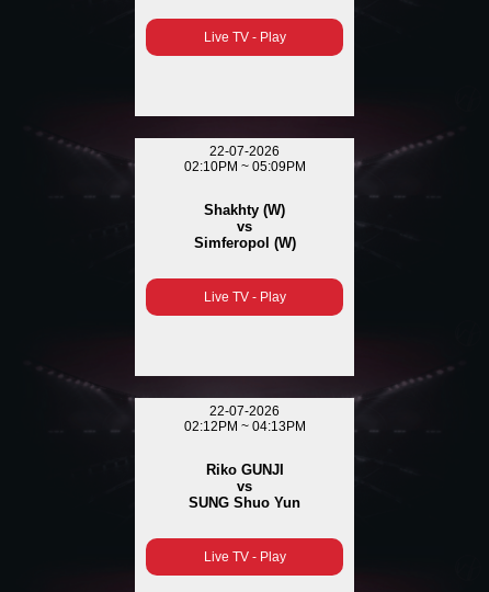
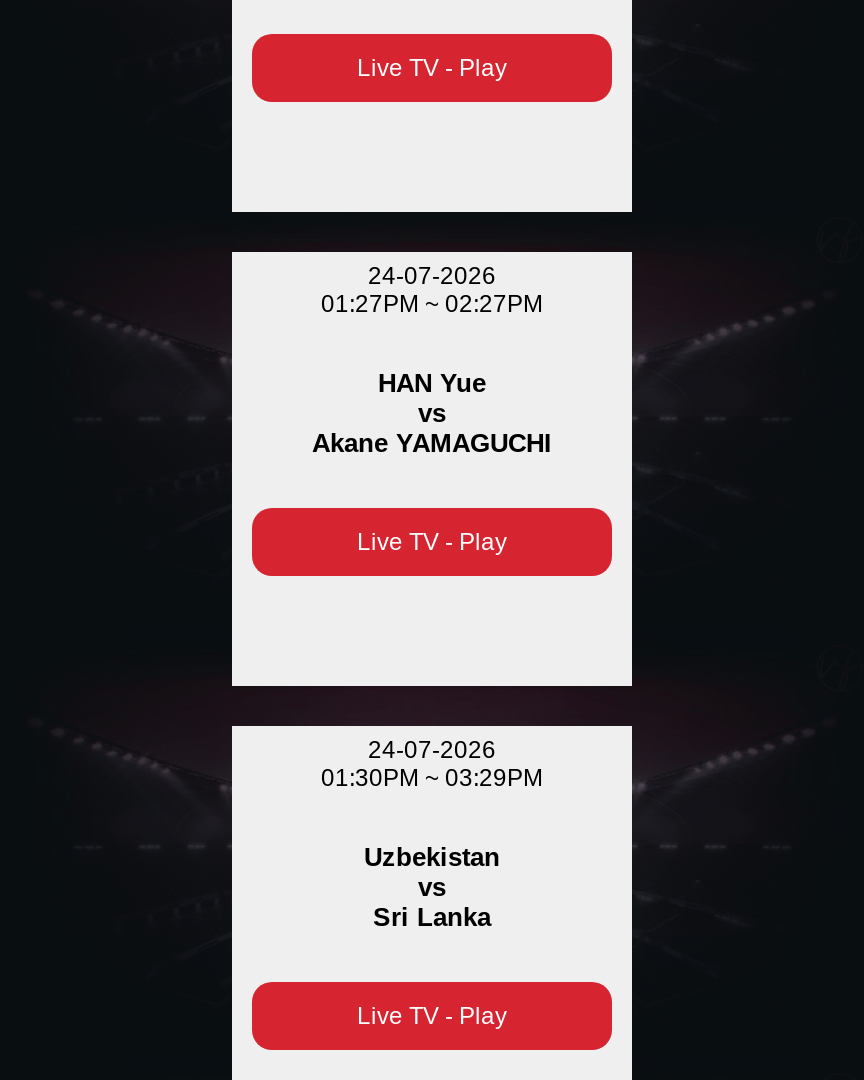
[184,144,305,174] 22-07-2026 | 02:10PM ~ 05:09PM -> [321,262,543,318] 24-07-2026 | 01:27PM ~ 02:27PM
[204,202,285,218] Shakhty (W) -> [378,368,486,398] HAN Yue
[194,235,295,251] Simferopol (W) -> [312,428,552,458] Akane YAMAGUCHI
[184,404,305,434] 22-07-2026 | 02:12PM ~ 04:13PM -> [321,736,543,792] 24-07-2026 | 01:30PM ~ 03:29PM
[206,462,283,478] Riko GUNJI -> [364,842,500,872] Uzbekistan
[189,495,300,511] SUNG Shuo Yun -> [373,902,491,932] Sri Lanka

